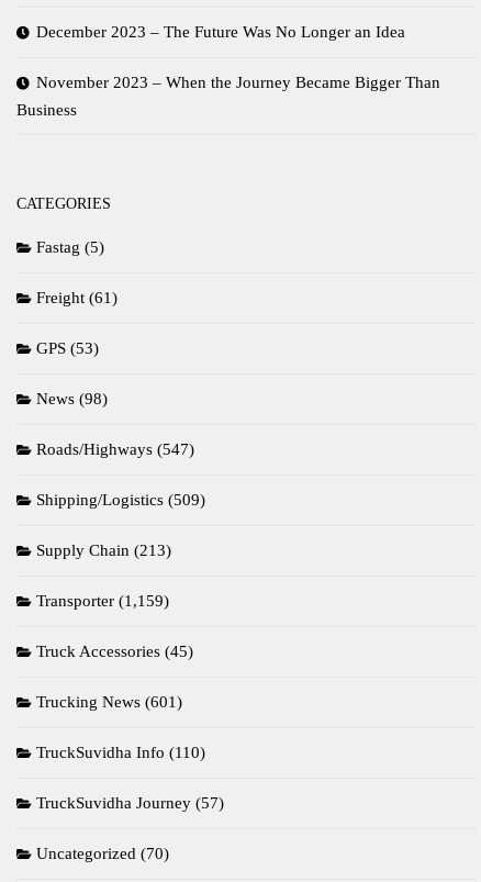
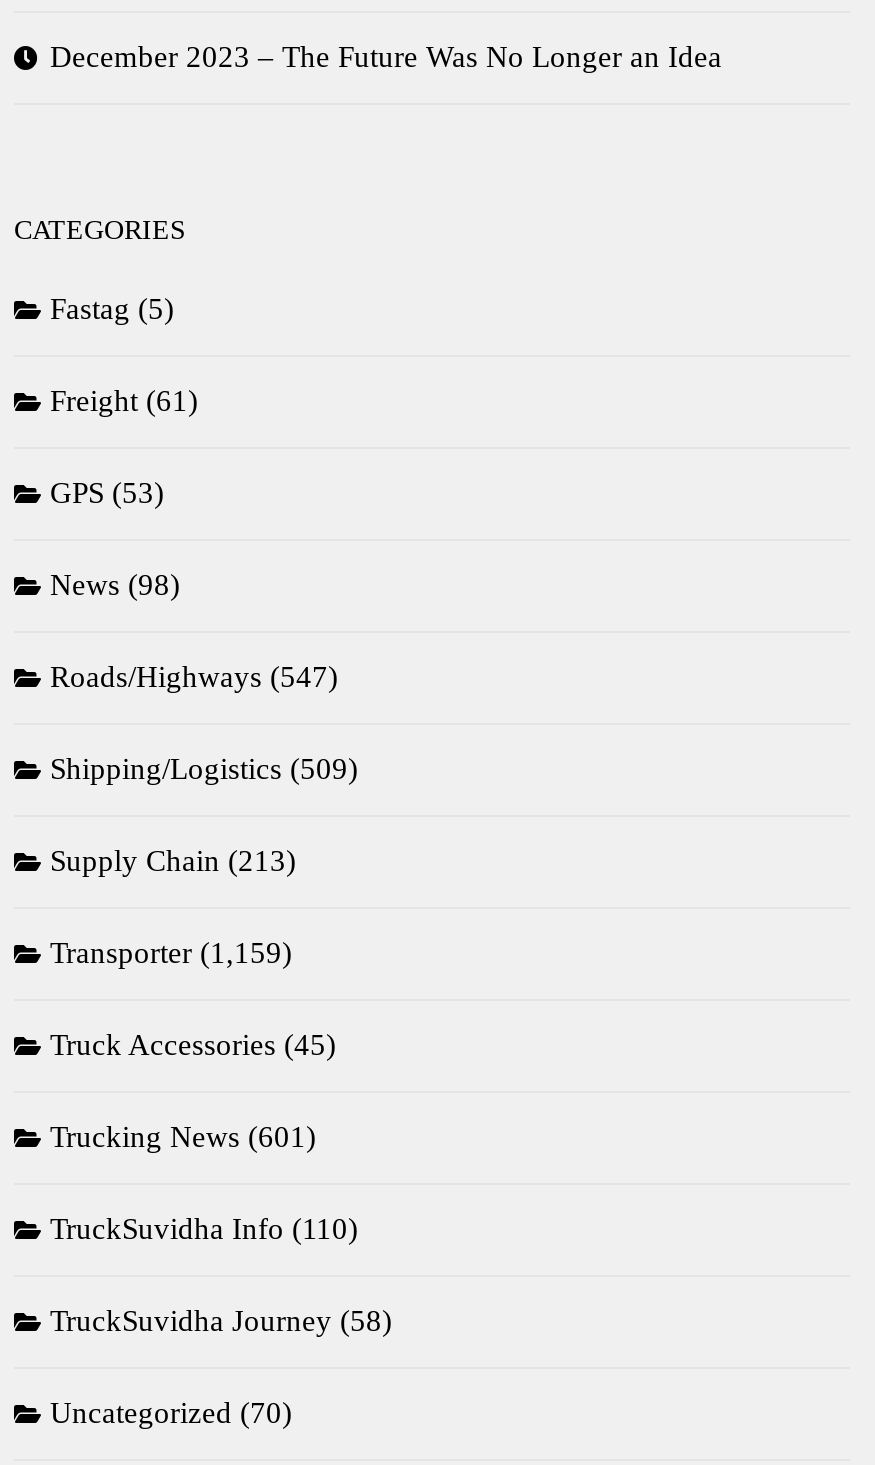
[16,74,440,119] November 2023 – When the Journey Became Bigger Than | Business -> none
[36,794,224,812] TruckSuvidha Journey (57) -> [50,1305,392,1337] TruckSuvidha Journey (58)

